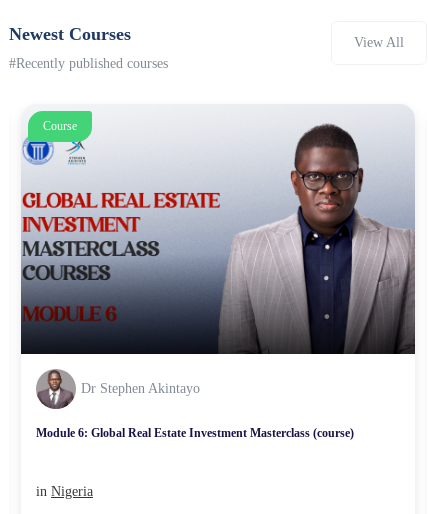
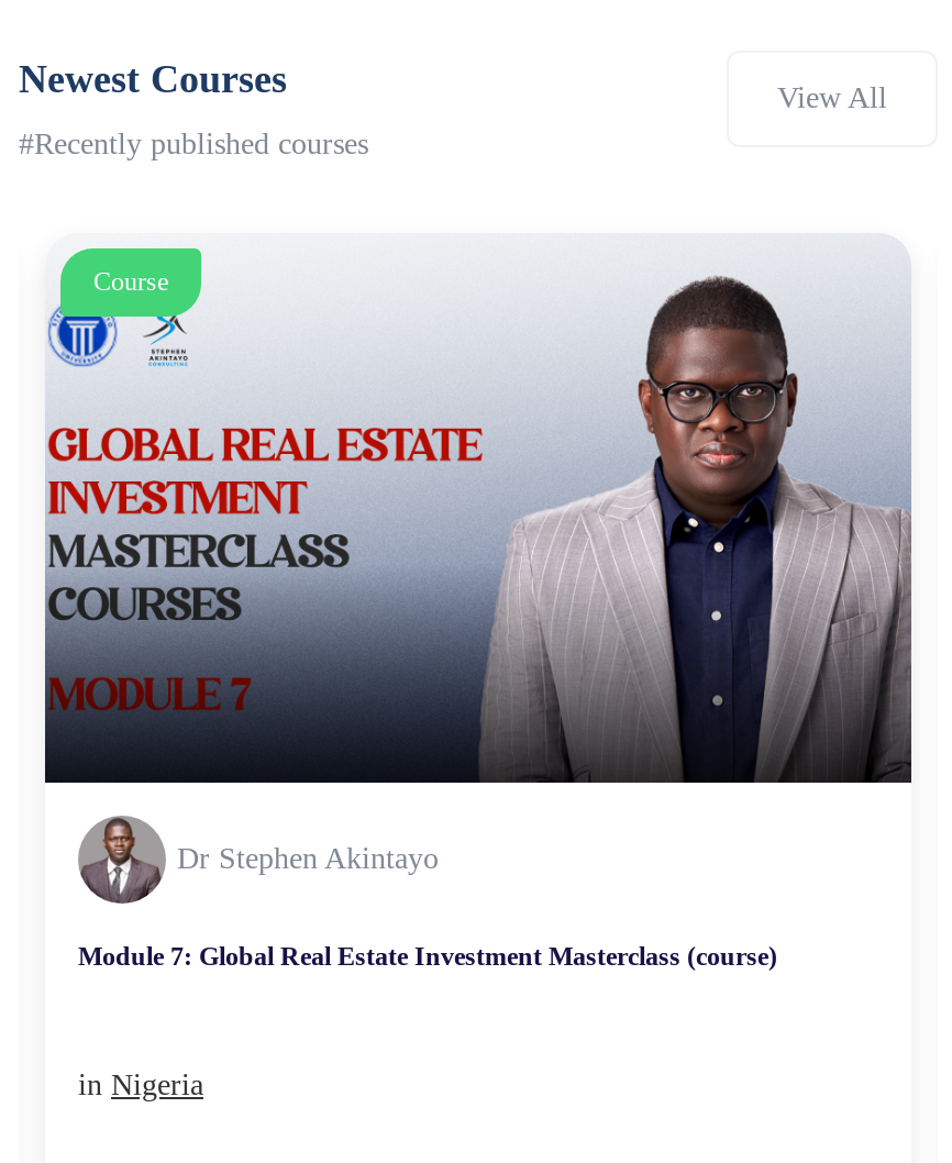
[36,426,354,440] Module 6: Global Real Estate Investment Masterclass (course) -> [78,941,777,972] Module 7: Global Real Estate Investment Masterclass (course)

